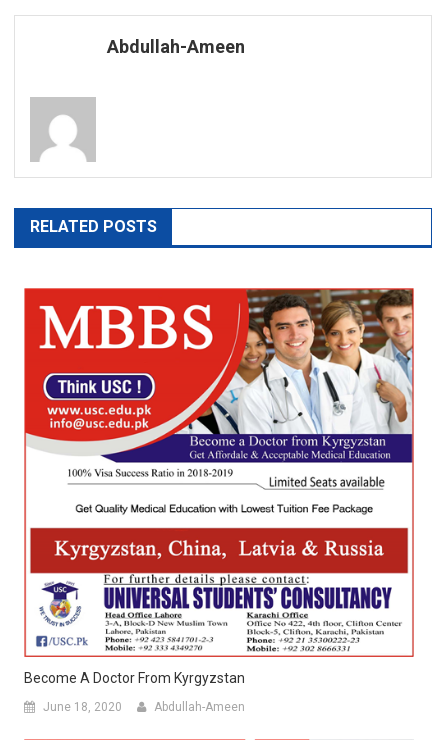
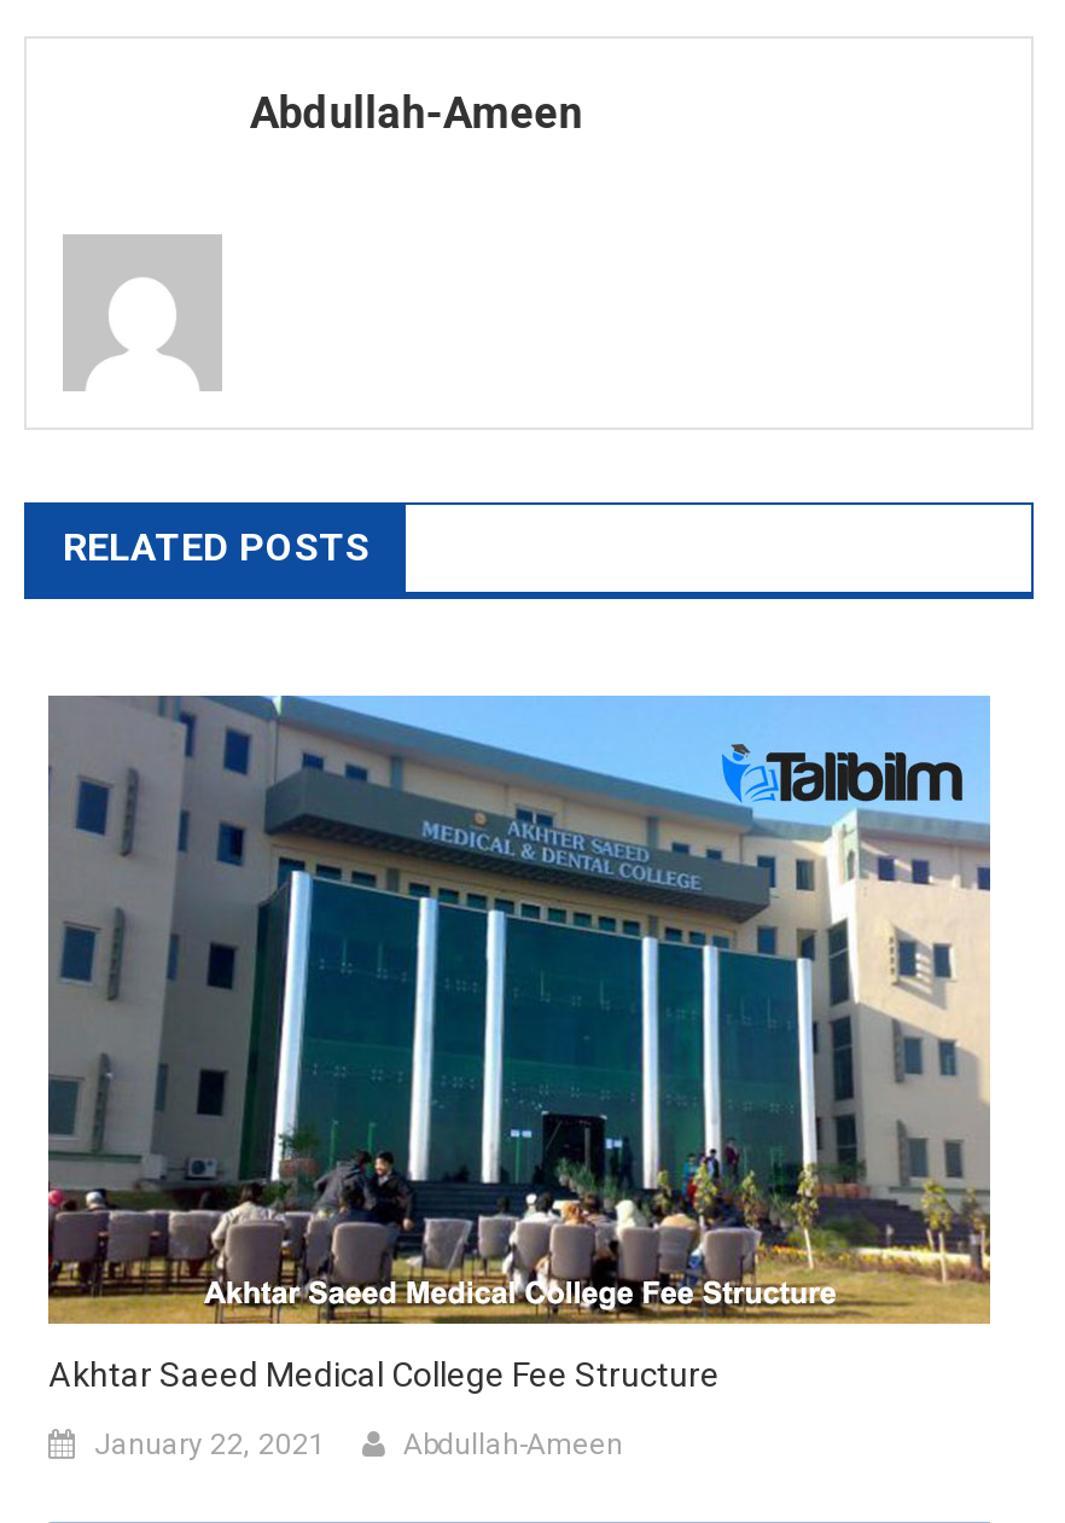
[23,287,415,686] [image] | Become A Doctor From Kyrgyzstan -> [46,693,993,1394] [image] | Akhtar Saeed Medical College Fee Structure
[43,700,122,714] June 18, 2020 -> [94,1428,326,1461] January 22, 2021

